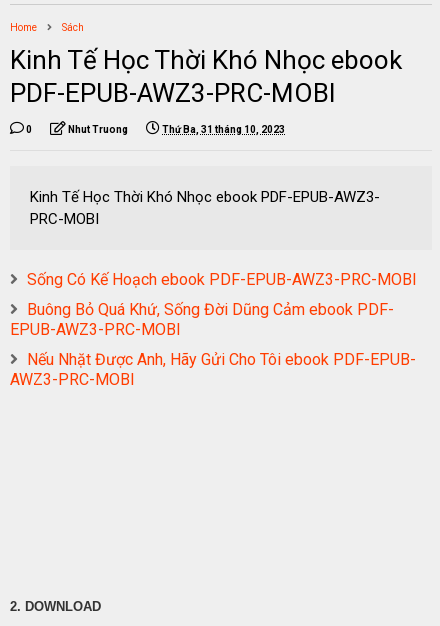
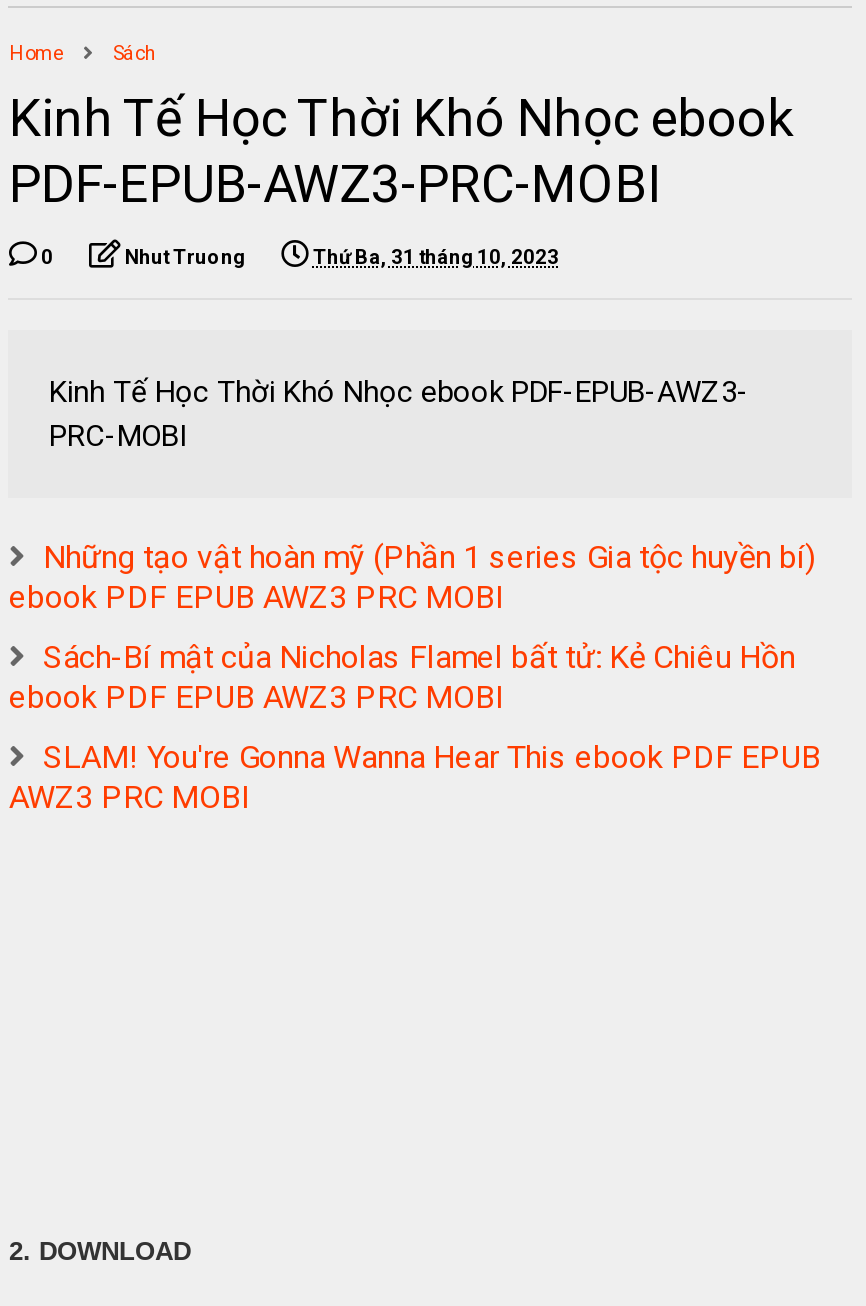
[27,270,417,289] Sống Có Kế Hoạch ebook PDF-EPUB-AWZ3-PRC-MOBI -> [9,539,815,617] Những tạo vật hoàn mỹ (Phần 1 series Gia tộc huyền bí) | ebook PDF EPUB AWZ3 PRC MOBI
[10,300,394,339] Buông Bỏ Quá Khứ, Sống Đời Dũng Cảm ebook PDF- | EPUB-AWZ3-PRC-MOBI -> [9,639,795,717] Sách-Bí mật của Nicholas Flamel bất tử: Kẻ Chiêu Hồn | ebook PDF EPUB AWZ3 PRC MOBI
[10,350,416,389] Nếu Nhặt Được Anh, Hãy Gửi Cho Tôi ebook PDF-EPUB- | AWZ3-PRC-MOBI -> [9,739,821,817] SLAM! You're Gonna Wanna Hear This ebook PDF EPUB | AWZ3 PRC MOBI

